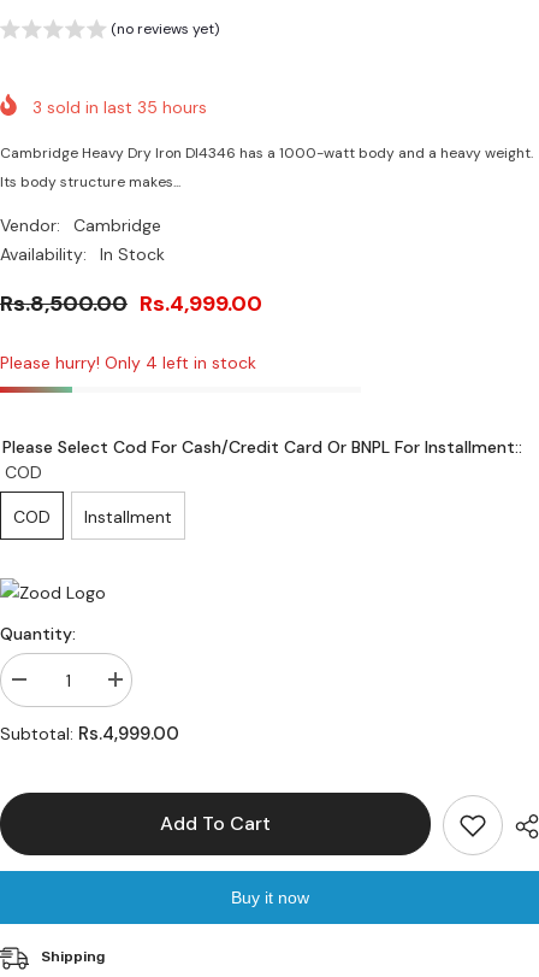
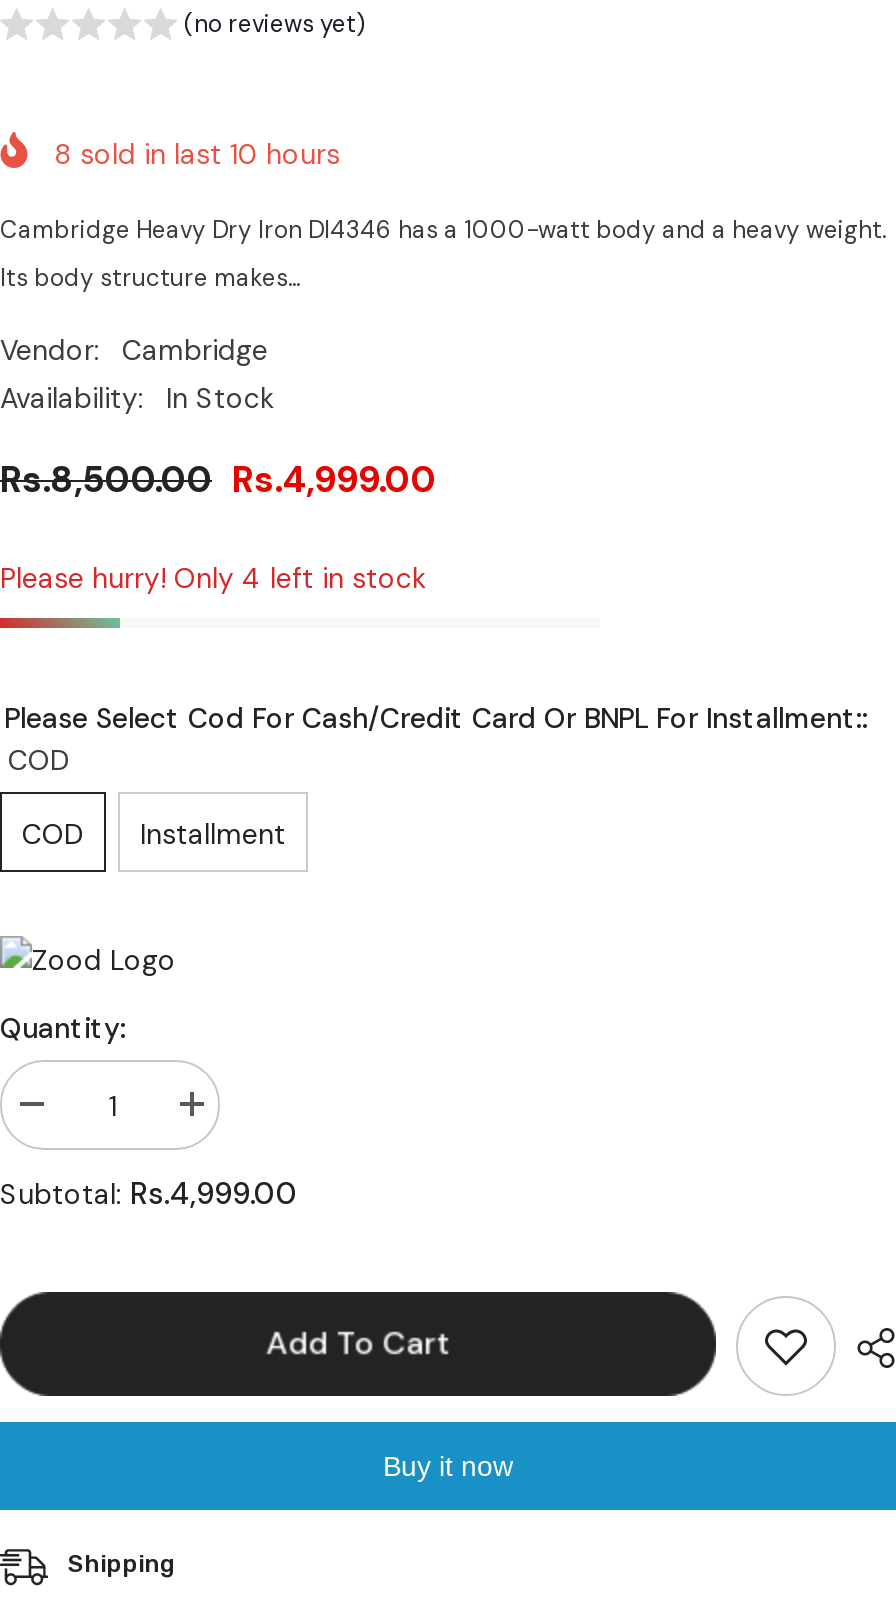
[32,96,207,118] 3 sold in last 35 hours -> [54,136,340,172] 8 sold in last 10 hours

